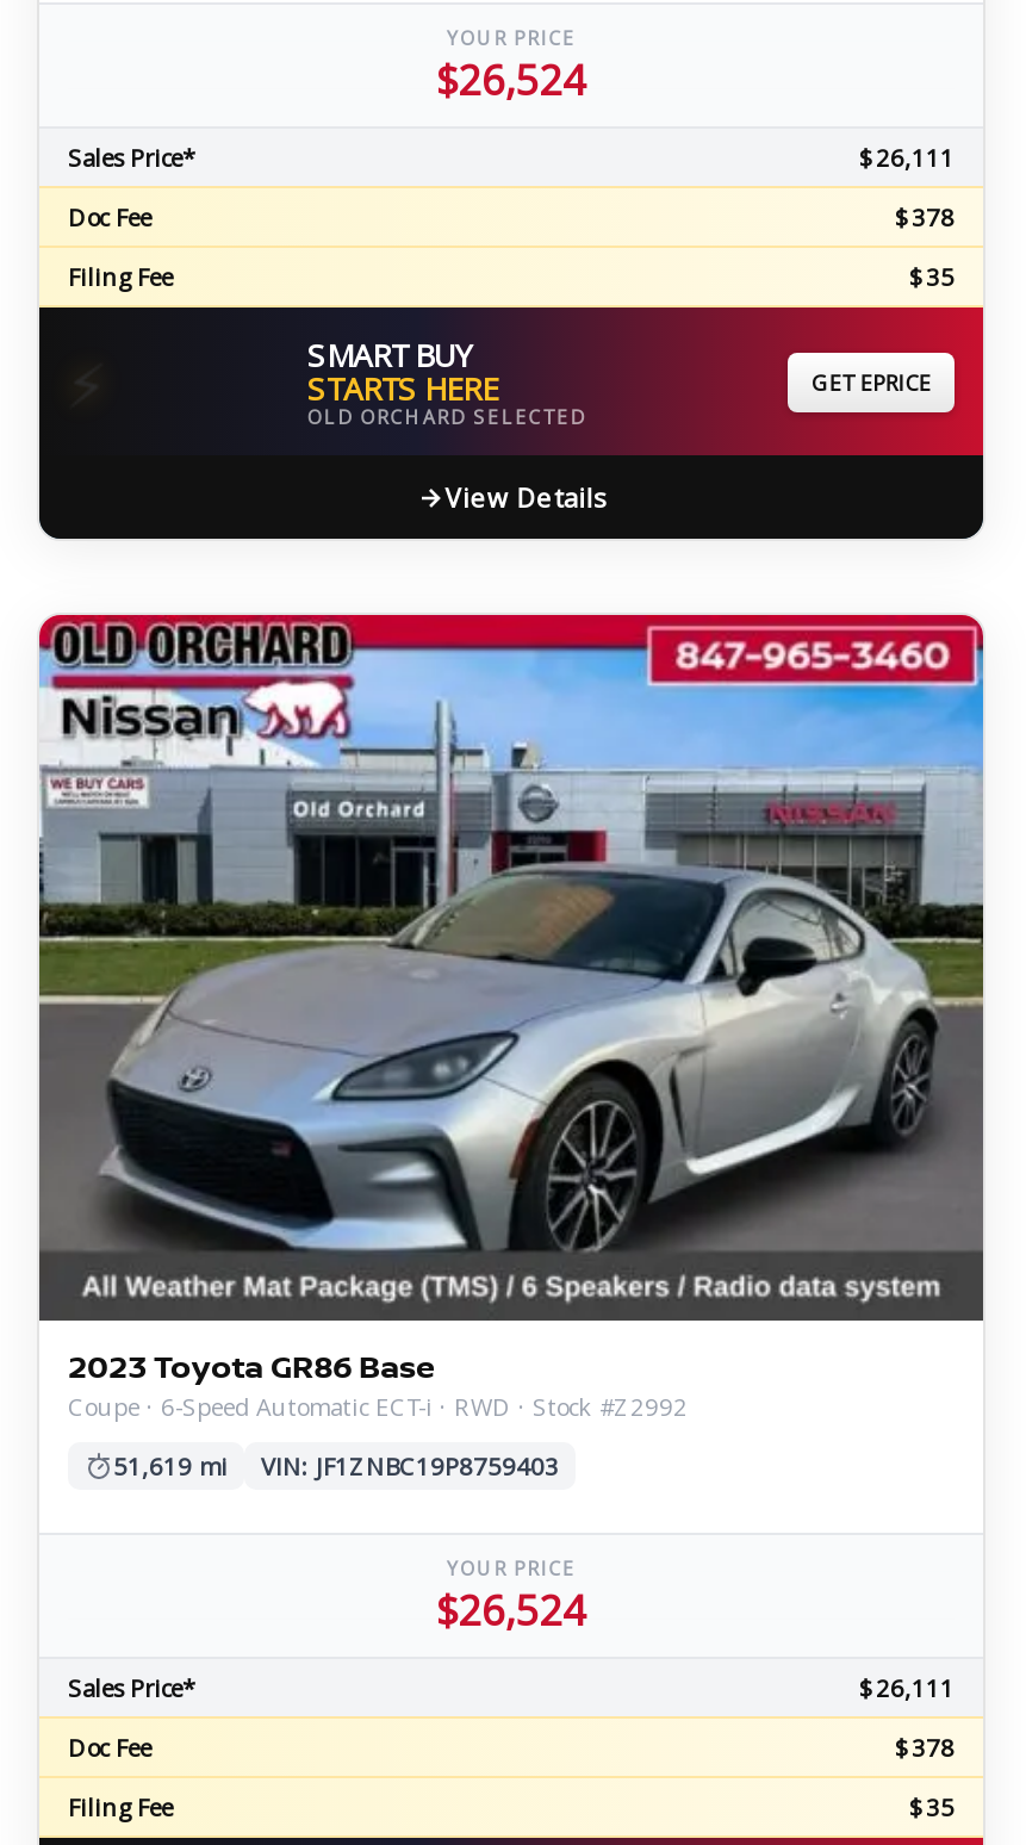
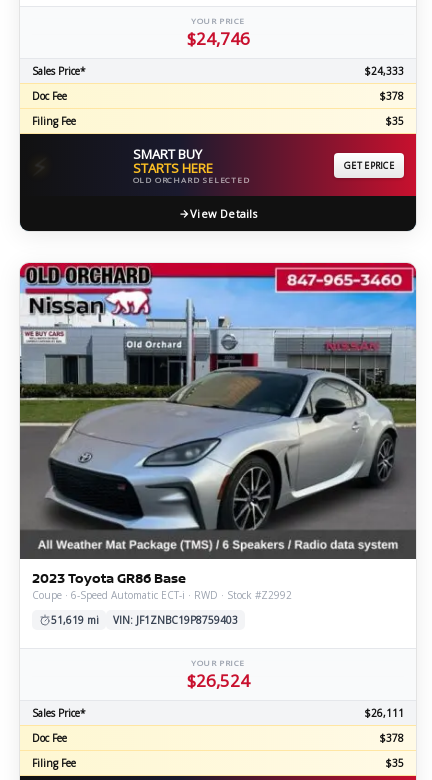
[436,52,586,107] $26,524 -> [186,27,249,50] $24,746
[859,141,955,174] $26,111 -> [364,64,404,78] $24,333

